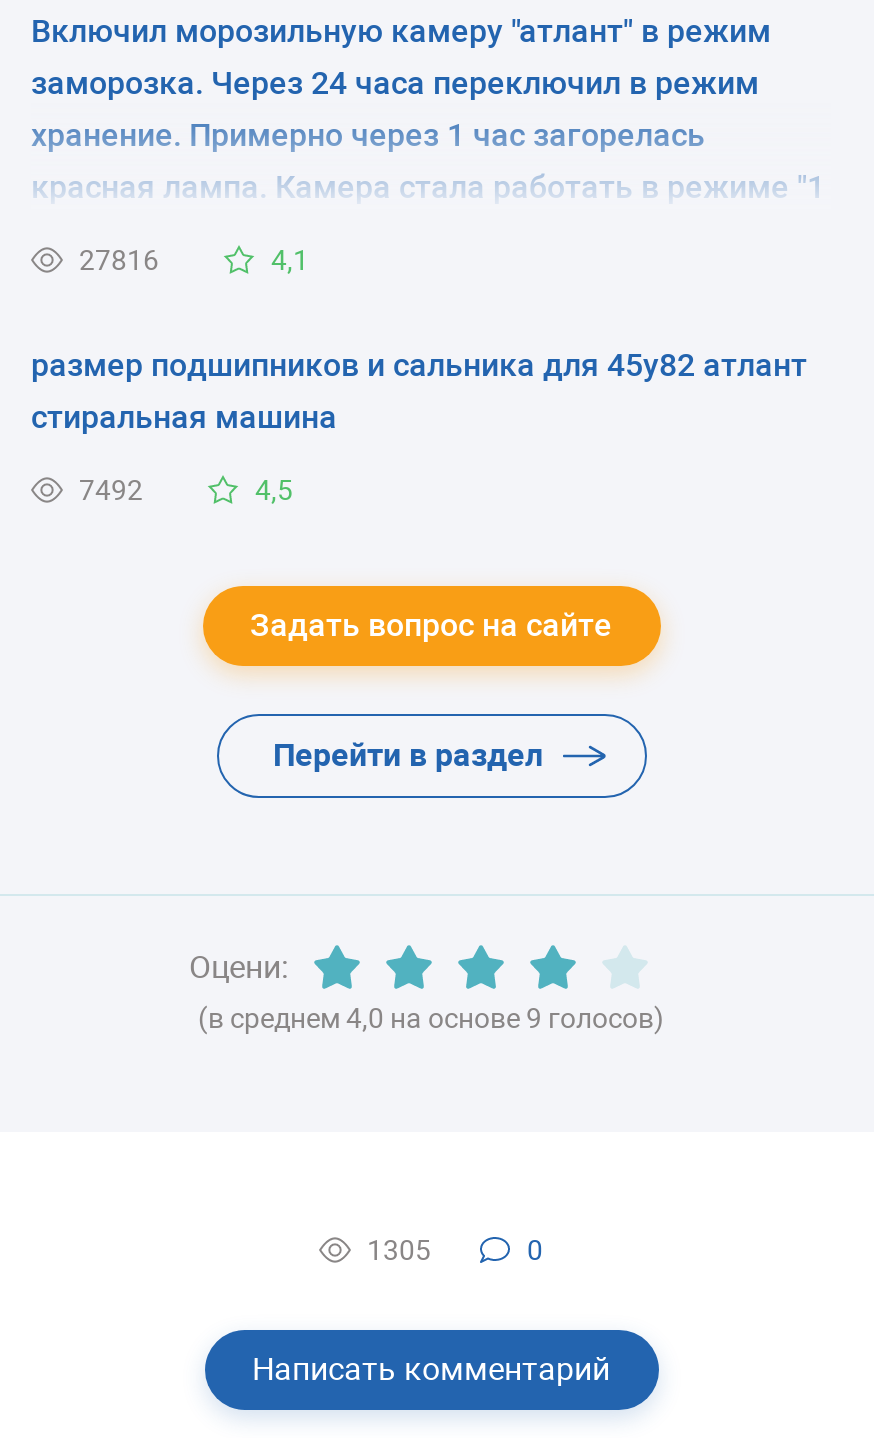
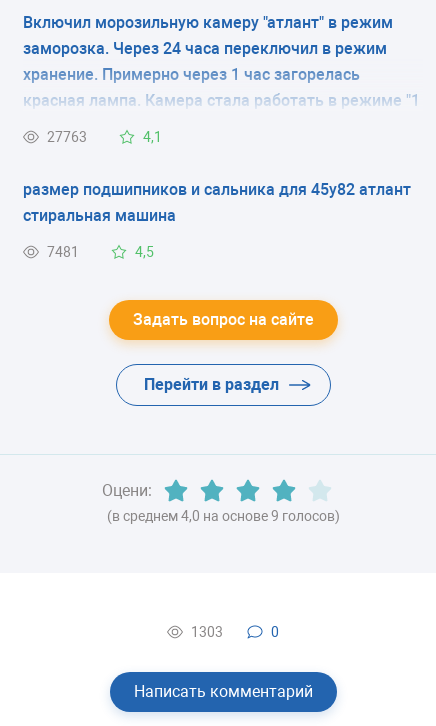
[79,244,159,276] 27816 -> [47,129,87,145] 27763
[79,474,143,506] 7492 -> [47,244,79,260] 7481
[367,1234,431,1266] 1305 -> [191,624,223,640] 1303

